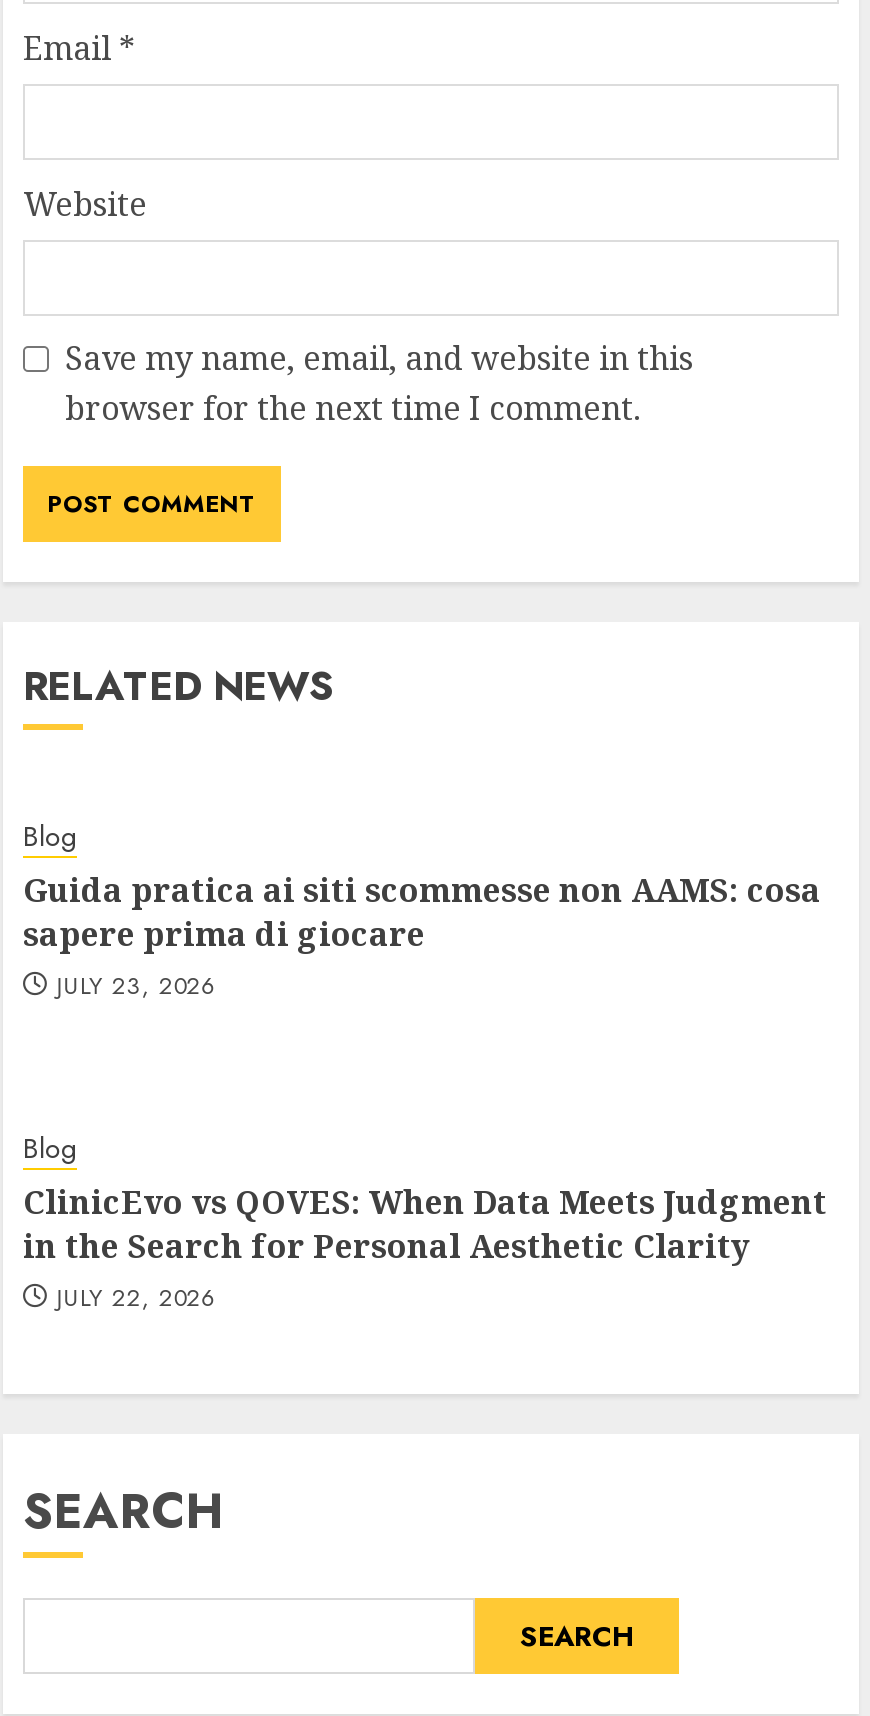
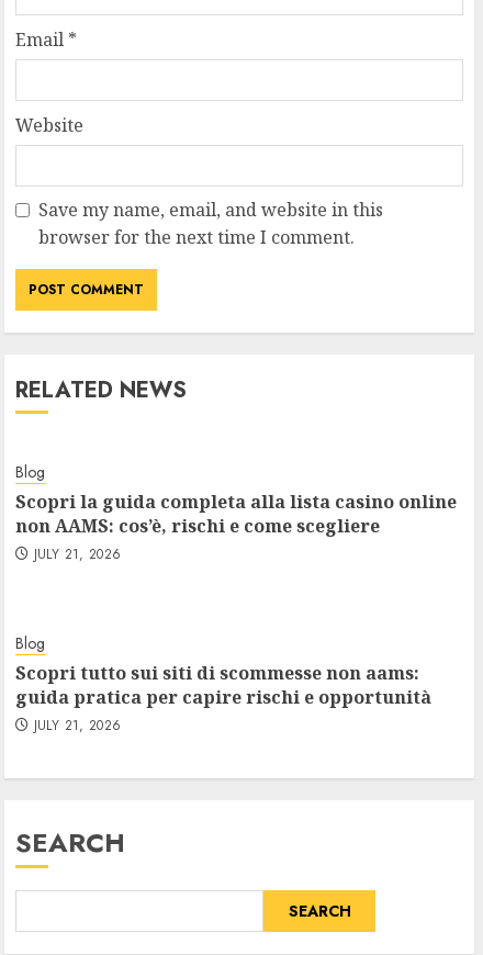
[23,868,821,1004] Guida pratica ai siti scommesse non AAMS: cosa | sapere prima di giocare | JULY 23, 2026 -> [15,489,457,564] Scopri la guida completa alla lista casino online | non AAMS: cos’è, rischi e come scegliere | JULY 21, 2026
[23,1180,827,1316] ClinicEvo vs QOVES: When Data Meets Judgment | in the Search for Personal Aesthetic Clarity | JULY 22, 2026 -> [15,661,431,735] Scopri tutto sui siti di scommesse non aams: | guida pratica per capire rischi e opportunità | JULY 21, 2026

